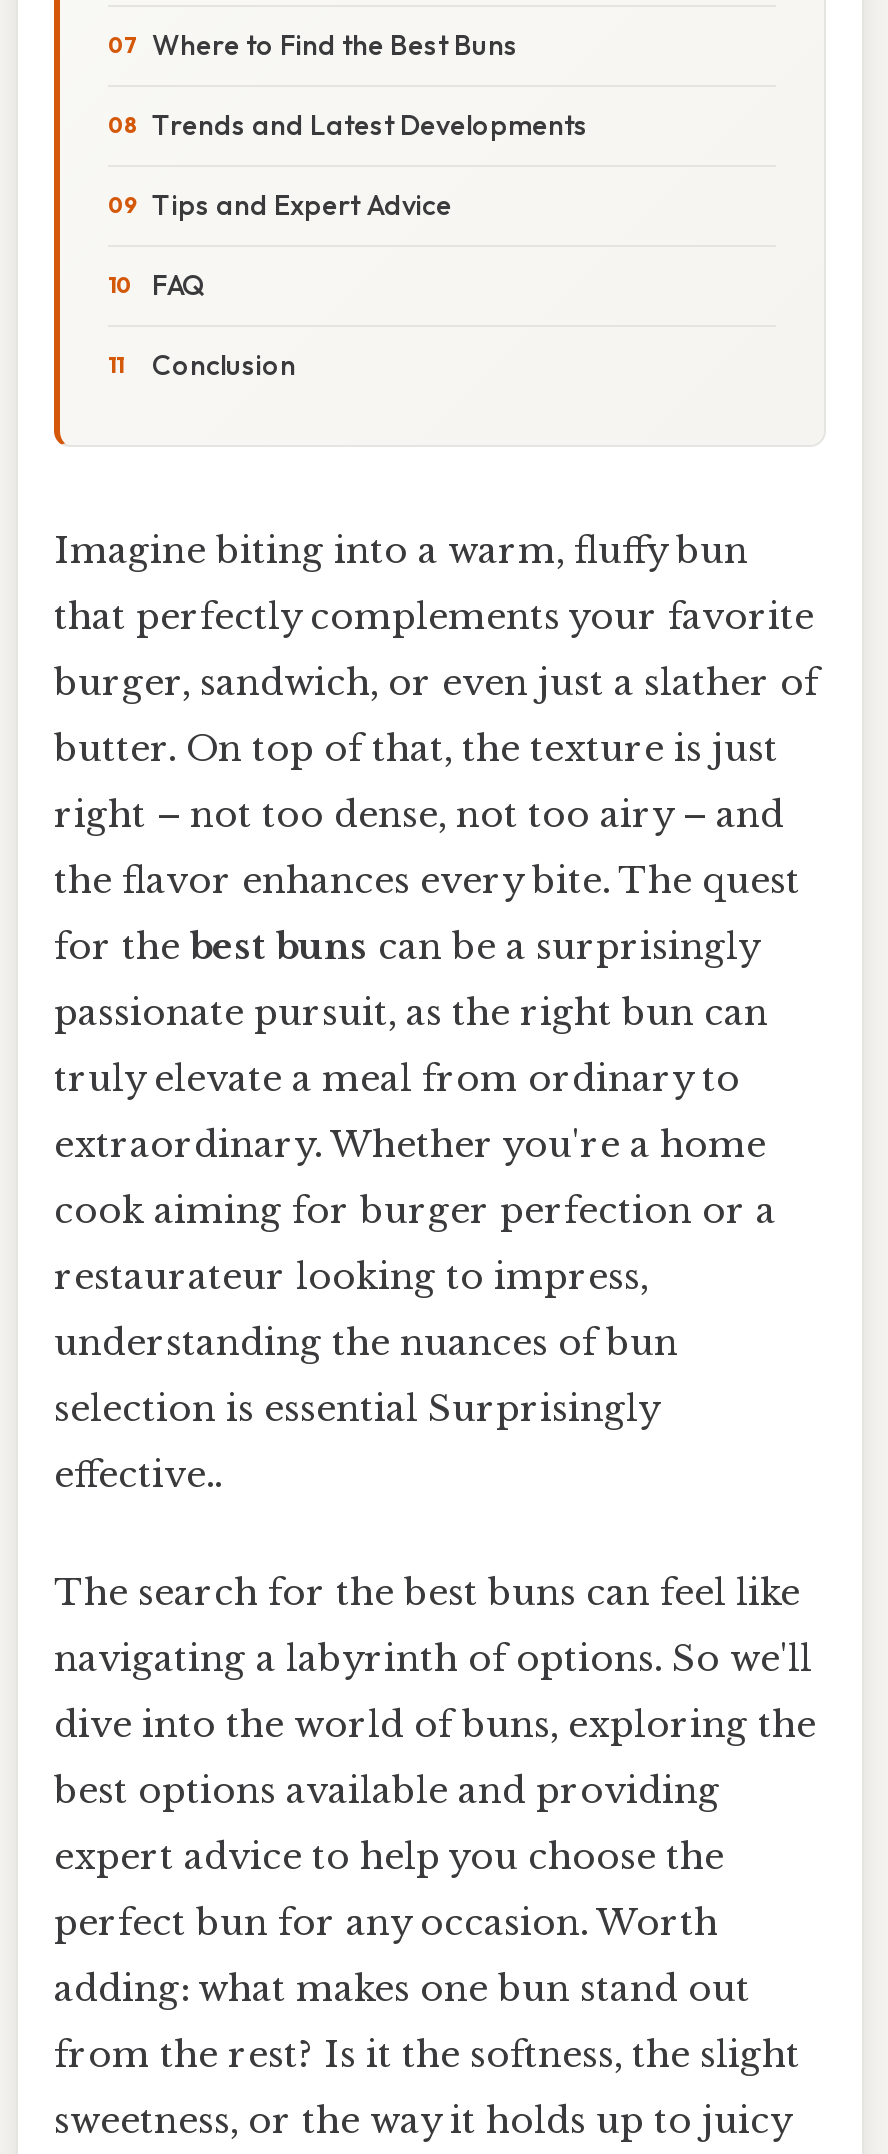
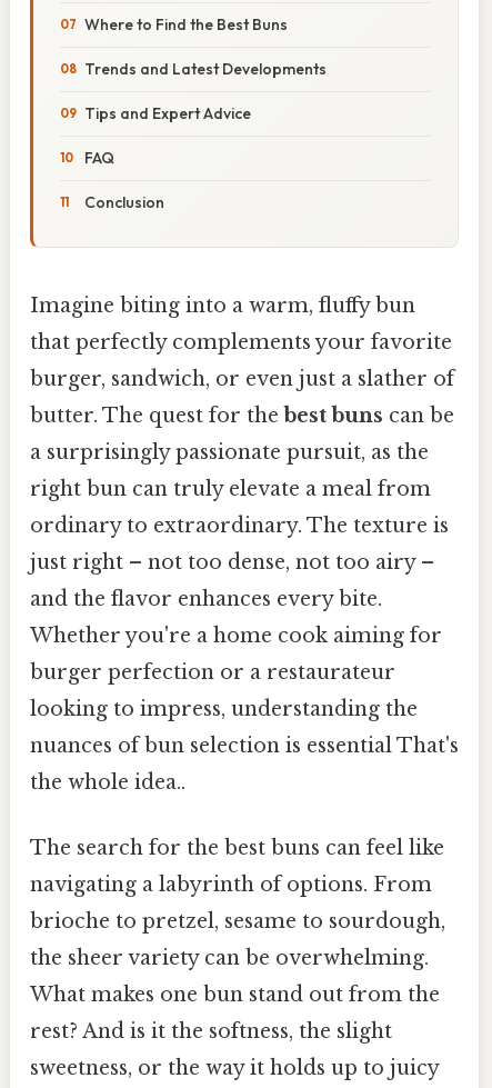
[54,727,800,1497] butter. On top of that, the texture is just | right – not too dense, not too airy – and | the flavor enhances every bite. The quest | for the best buns can be a surprisingly | passionate pursuit, as the right bun can | truly elevate a meal from ordinary to | extraordinary. Whether you're a home | cook aiming for burger perfection or a | restaurateur looking to impress, | understanding the nuances of bun | selection is essential Surprisingly | effective.. -> [30,403,459,794] butter. The quest for the best buns can be | a surprisingly passionate pursuit, as the | right bun can truly elevate a meal from | ordinary to extraordinary. The texture is | just right – not too dense, not too airy – | and the flavor enhances every bite. | Whether you're a home cook aiming for | burger perfection or a restaurateur | looking to impress, understanding the | nuances of bun selection is essential That's | the whole idea..
[54,1637,816,2077] navigating a labyrinth of options. So we'll | dive into the world of buns, exploring the | best options available and providing | expert advice to help you choose the | perfect bun for any occasion. Worth | adding: what makes one bun stand out | from the rest? Is it the softness, the slight -> [30,873,445,1044] navigating a labyrinth of options. From | brioche to pretzel, sesame to sourdough, | the sheer variety can be overwhelming. | What makes one bun stand out from the | rest? And is it the softness, the slight

